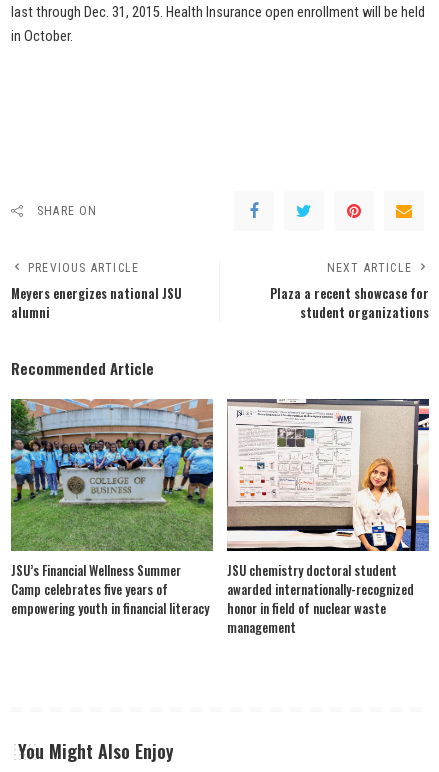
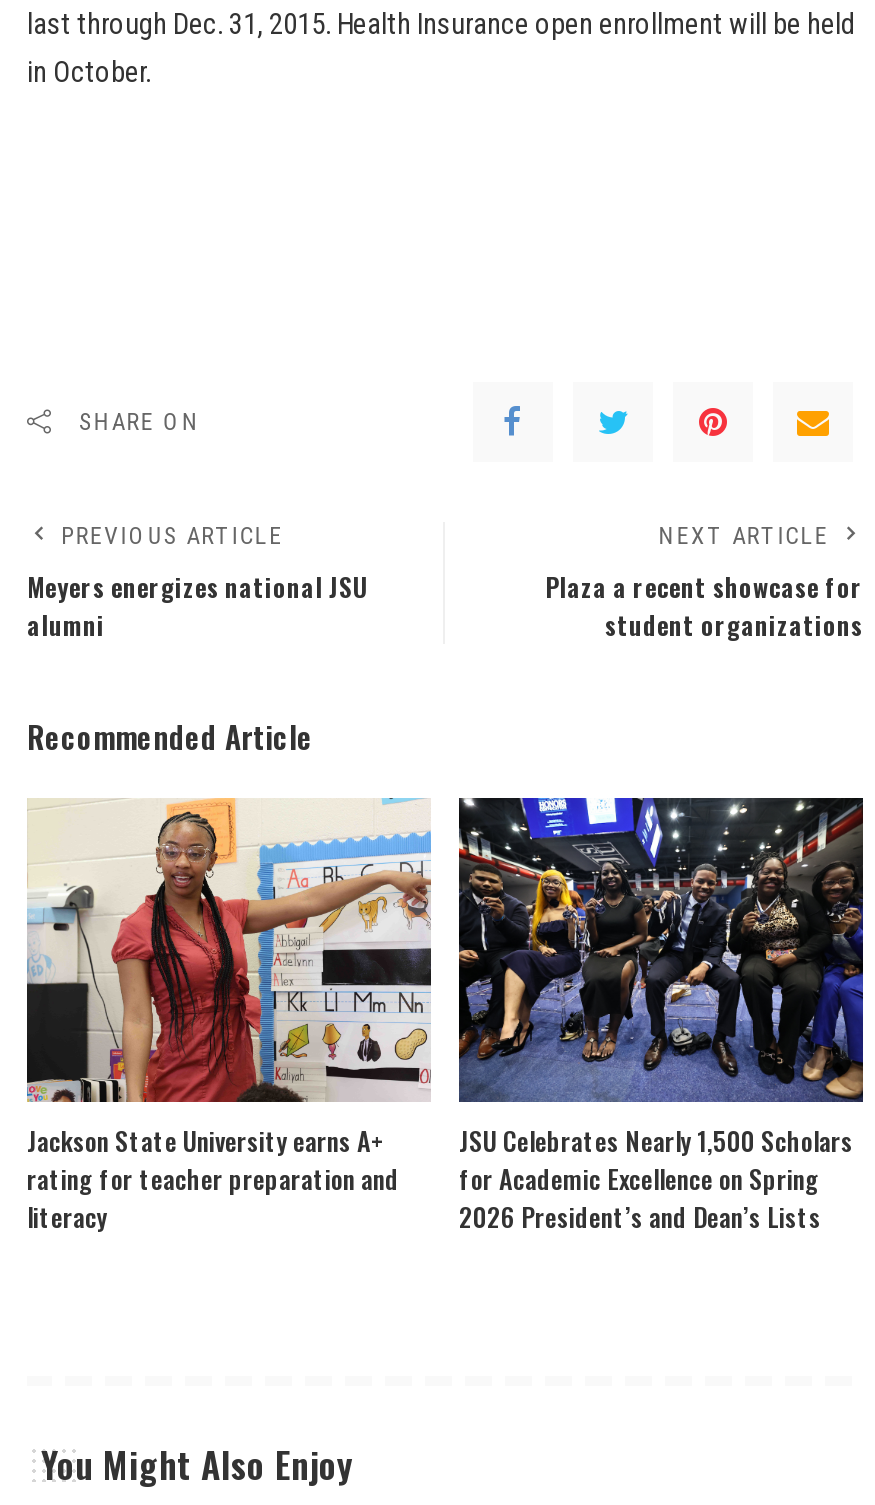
[10,398,214,617] [image] | JSU’s Financial Wellness Summer | Camp celebrates five years of | empowering youth in financial literacy -> [25,798,433,1235] [image] | Jackson State University earns A+ | rating for teacher preparation and | literacy
[226,398,430,636] [image] | JSU chemistry doctoral student | awarded internationally-recognized | honor in field of nuclear waste | management -> [459,796,865,1235] [image] | JSU Celebrates Nearly 1,500 Scholars | for Academic Excellence on Spring | 2026 President’s and Dean’s Lists

